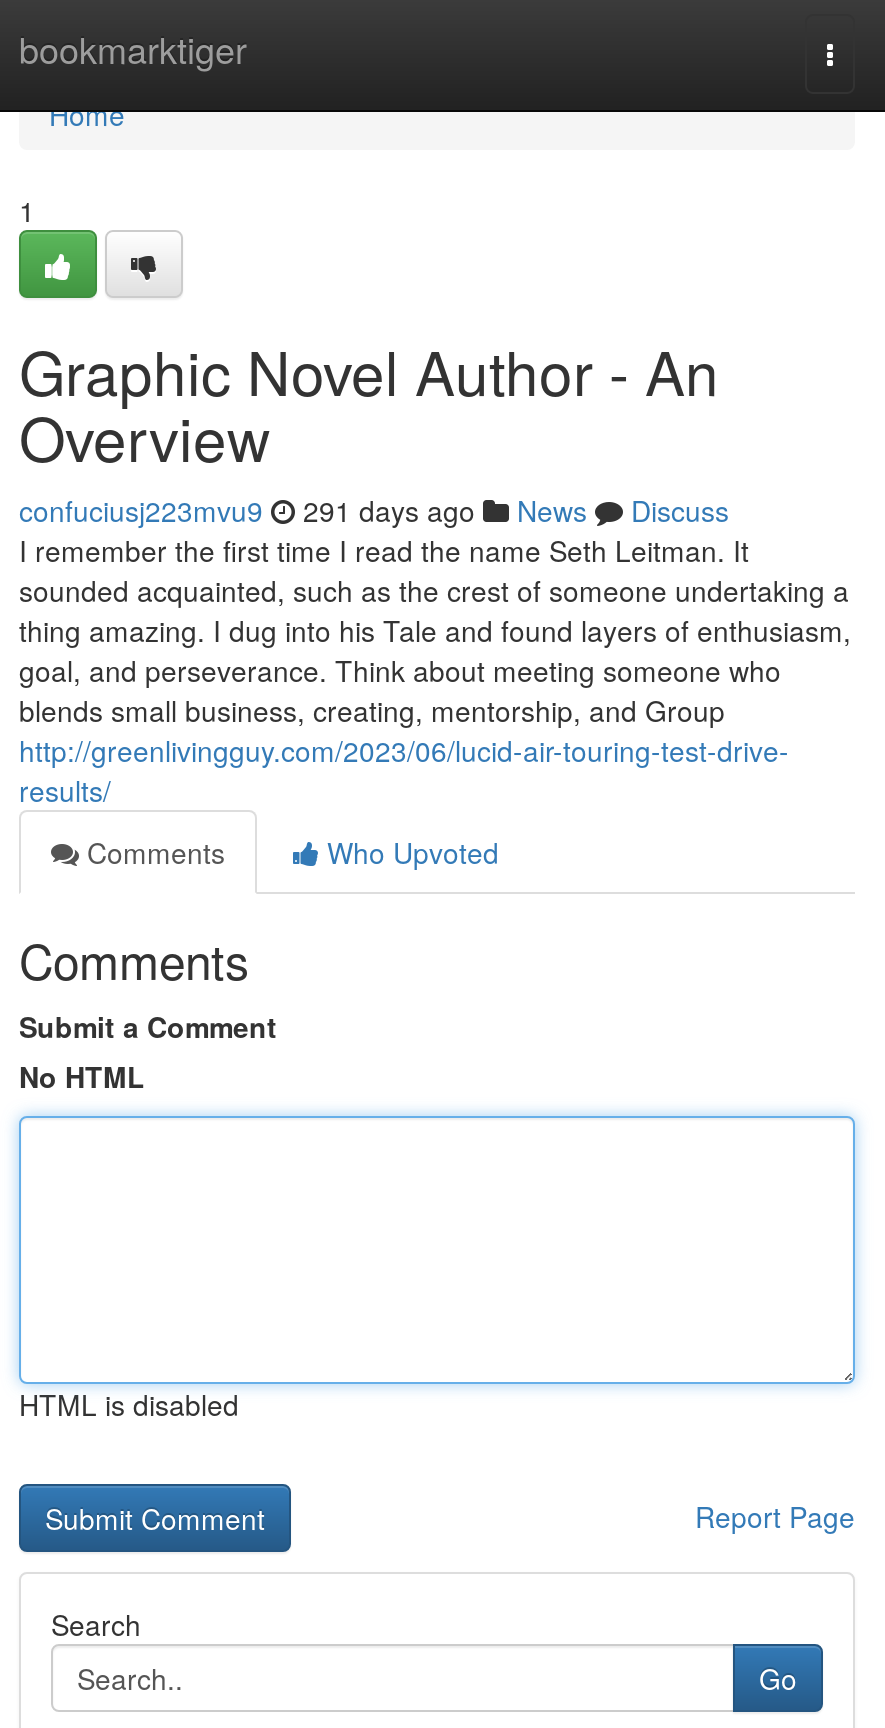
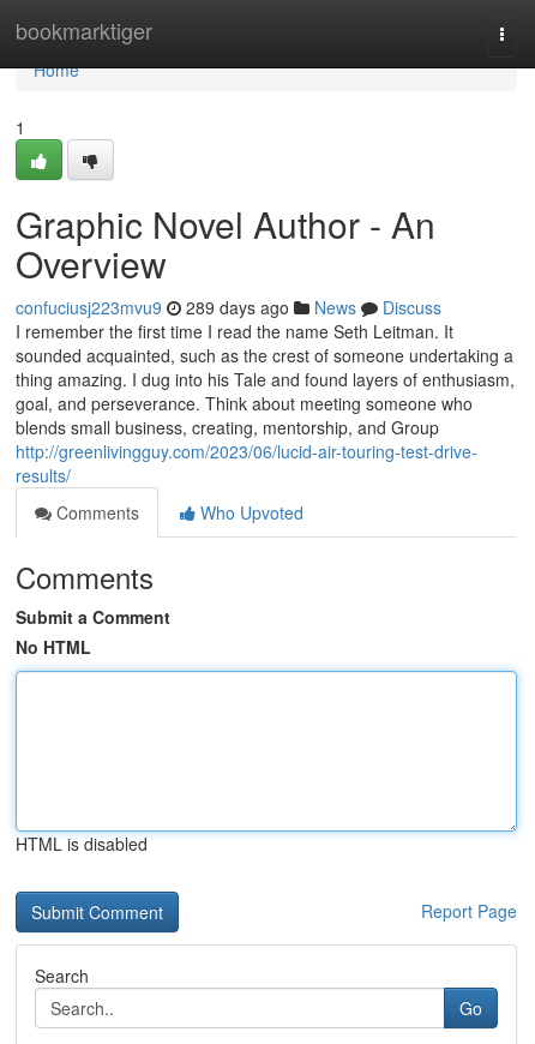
[19,490,729,530] confuciusj223mvu9 291 days ago News Discuss -> [16,295,441,319] confuciusj223mvu9 289 days ago News Discuss

